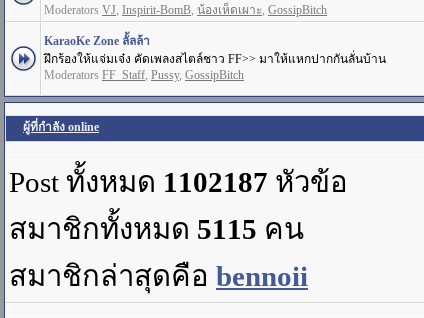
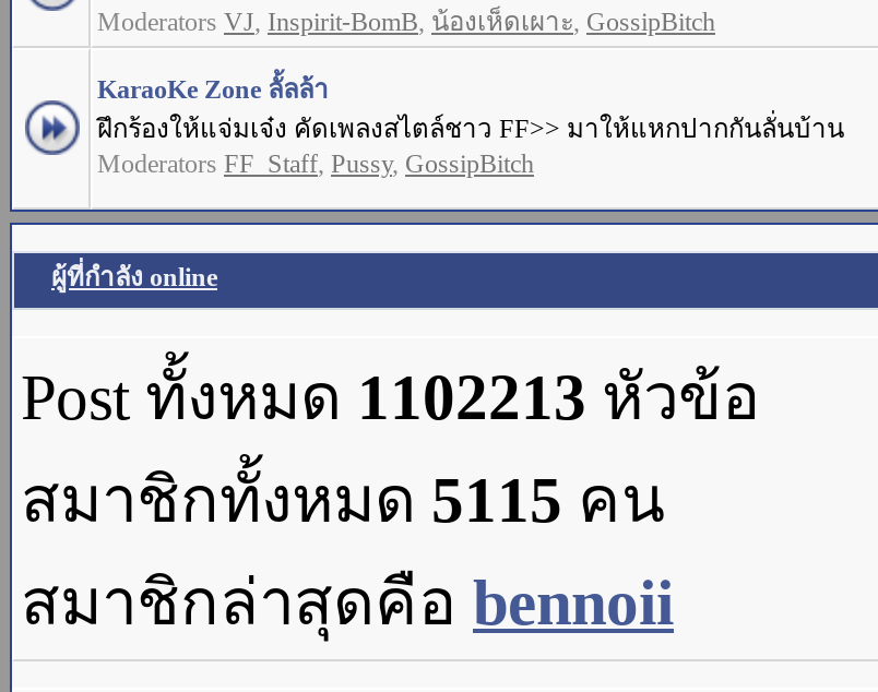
[9,166,348,198] Post ทั้งหมด1102187หัวข้อ -> [21,362,761,432] Post ทั้งหมด1102213หัวข้อ

